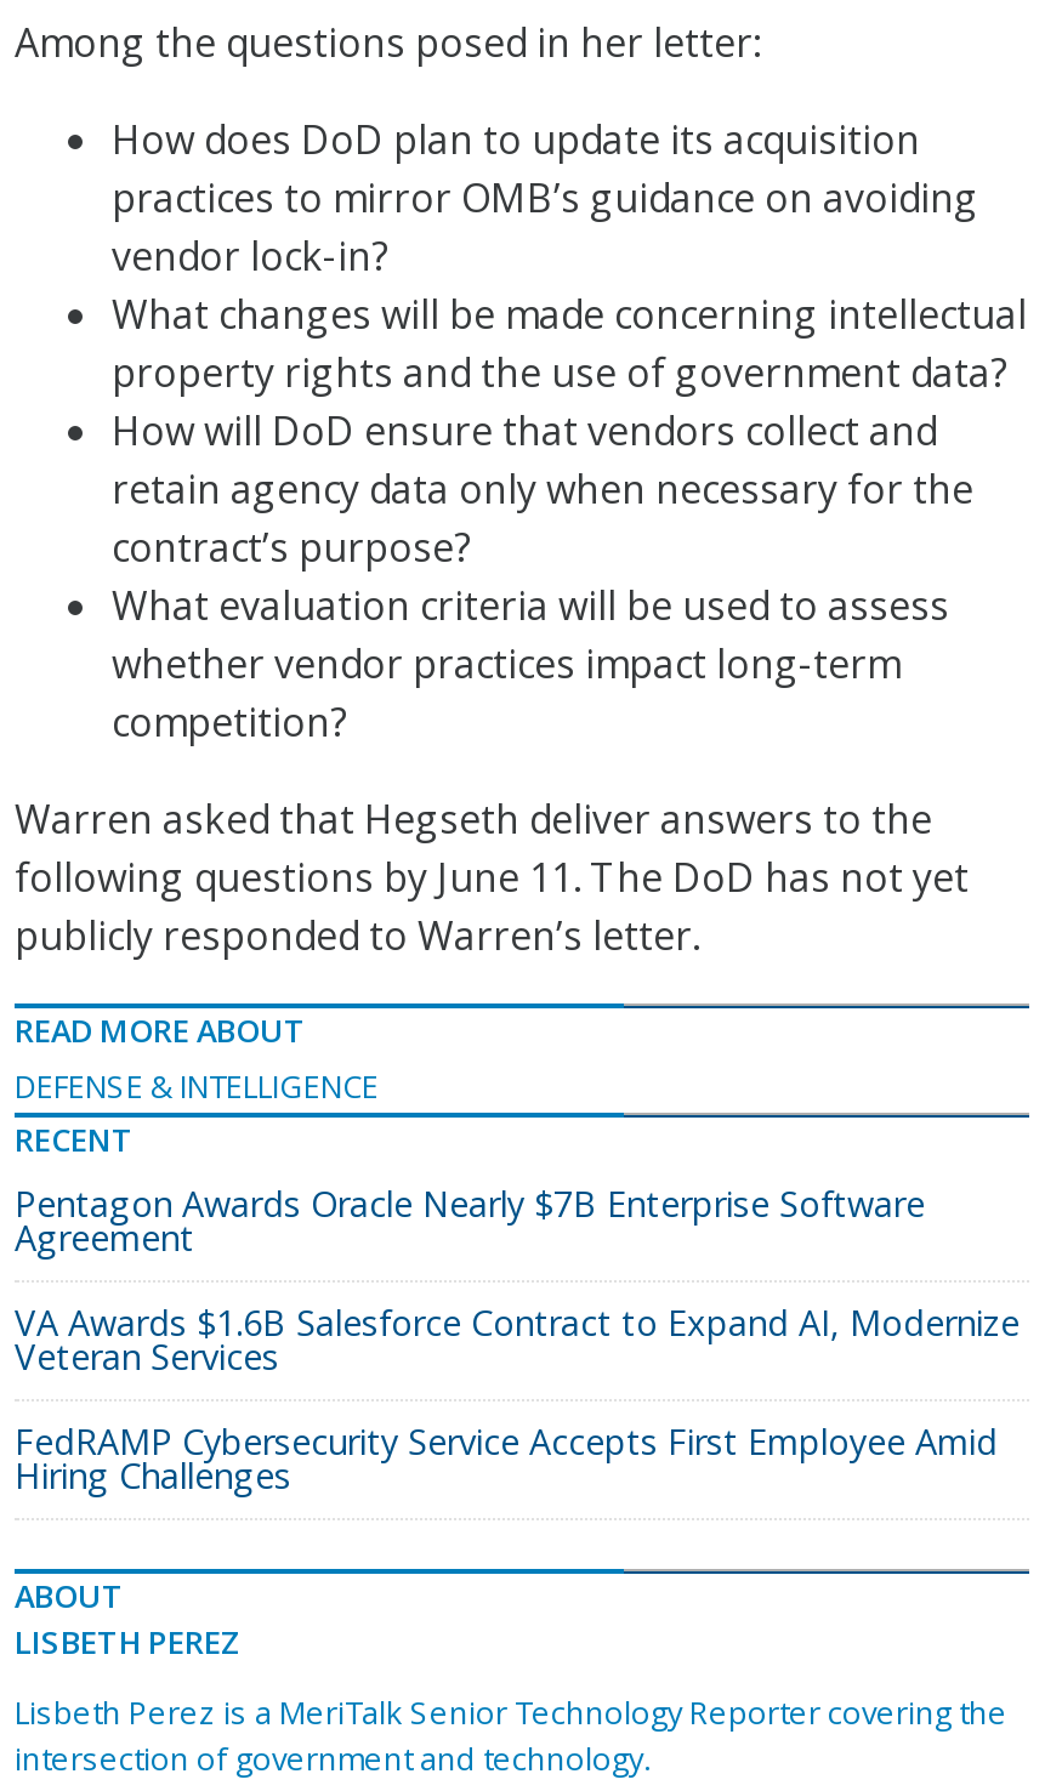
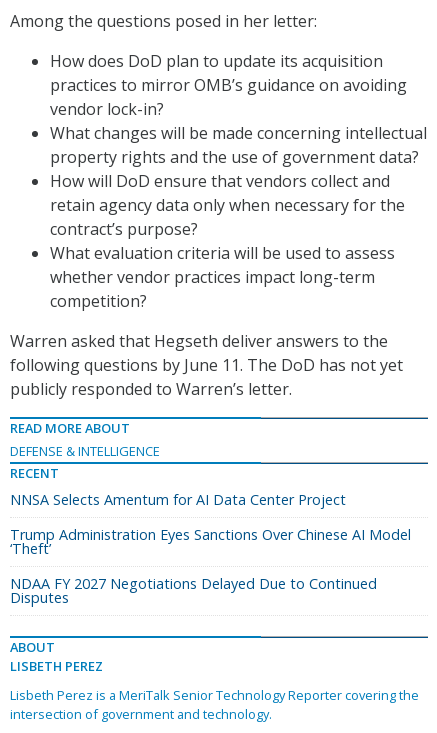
[15,1181,925,1261] Pentagon Awards Oracle Nearly $7B Enterprise Software | Agreement -> [10,490,346,509] NNSA Selects Amentum for AI Data Center Project
[15,1300,1020,1380] VA Awards $1.6B Salesforce Contract to Expand AI, Modernize | Veteran Services -> [10,525,411,558] Trump Administration Eyes Sanctions Over Chinese AI Model | ‘Theft’
[15,1419,998,1499] FedRAMP Cybersecurity Service Accepts First Employee Amid | Hiring Challenges -> [10,574,377,607] NDAA FY 2027 Negotiations Delayed Due to Continued | Disputes

